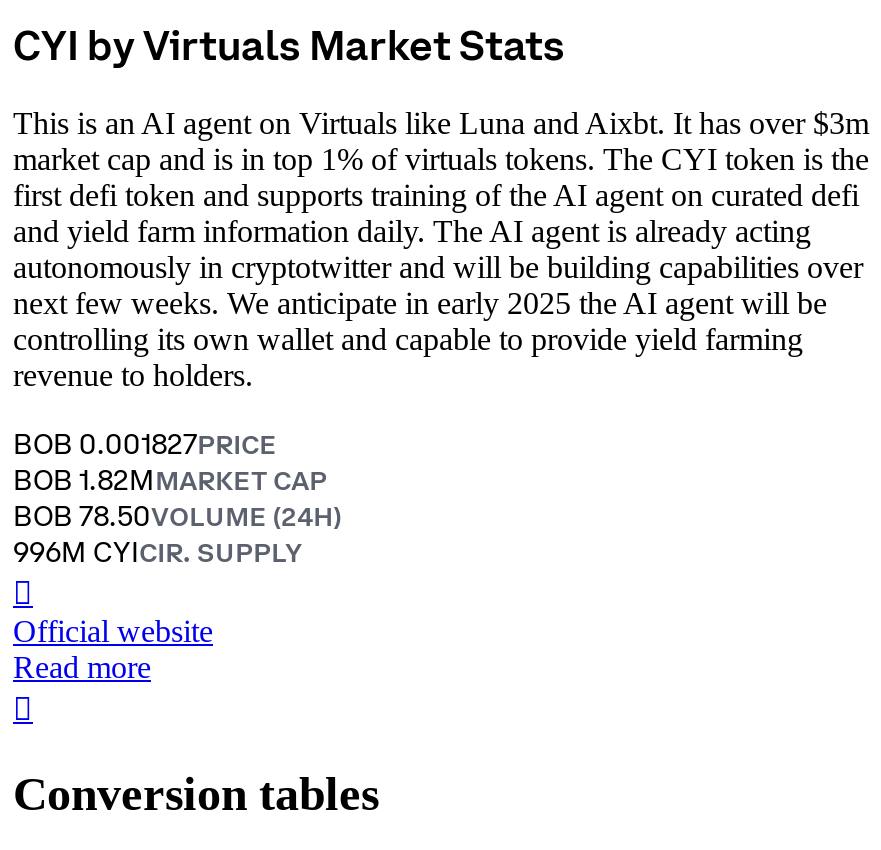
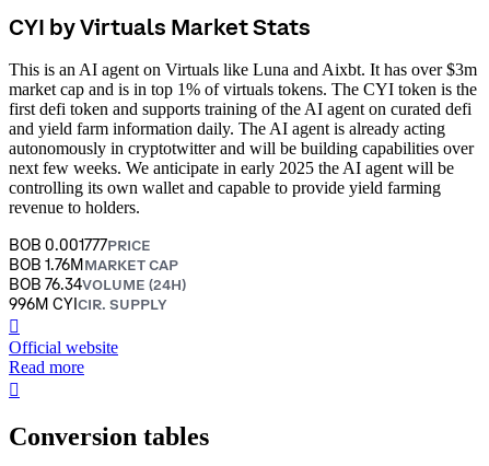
[13,425,277,461] BOB 0.001827PRICE -> [9,235,151,254] BOB 0.001777PRICE
[13,461,327,497] BOB 1.82MMARKET CAP -> [9,254,178,274] BOB 1.76MMARKET CAP
[13,497,341,533] BOB 78.50VOLUME (24H) -> [9,274,186,294] BOB 76.34VOLUME (24H)

